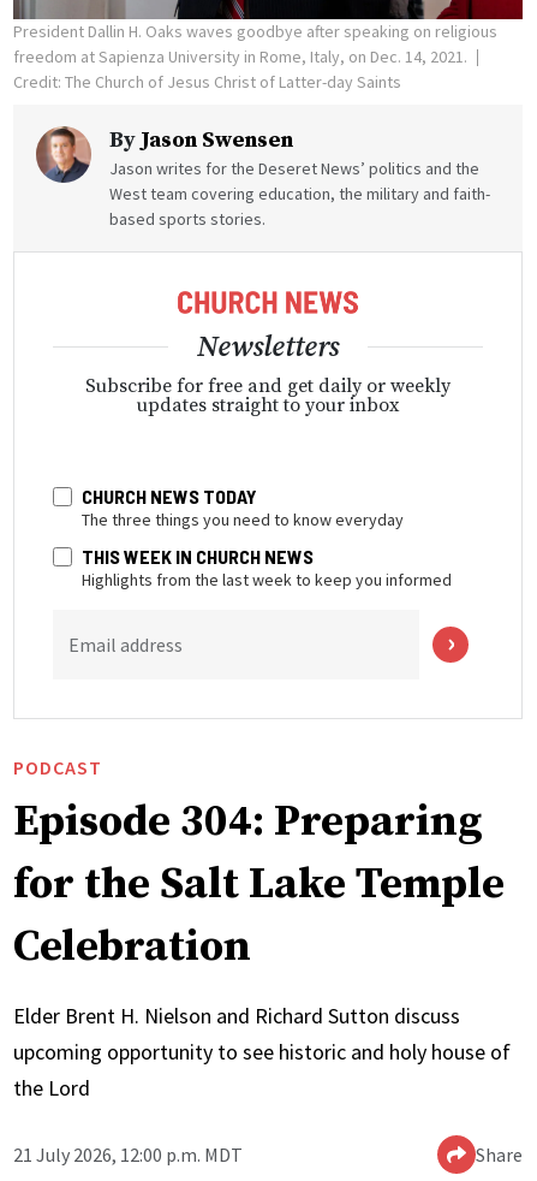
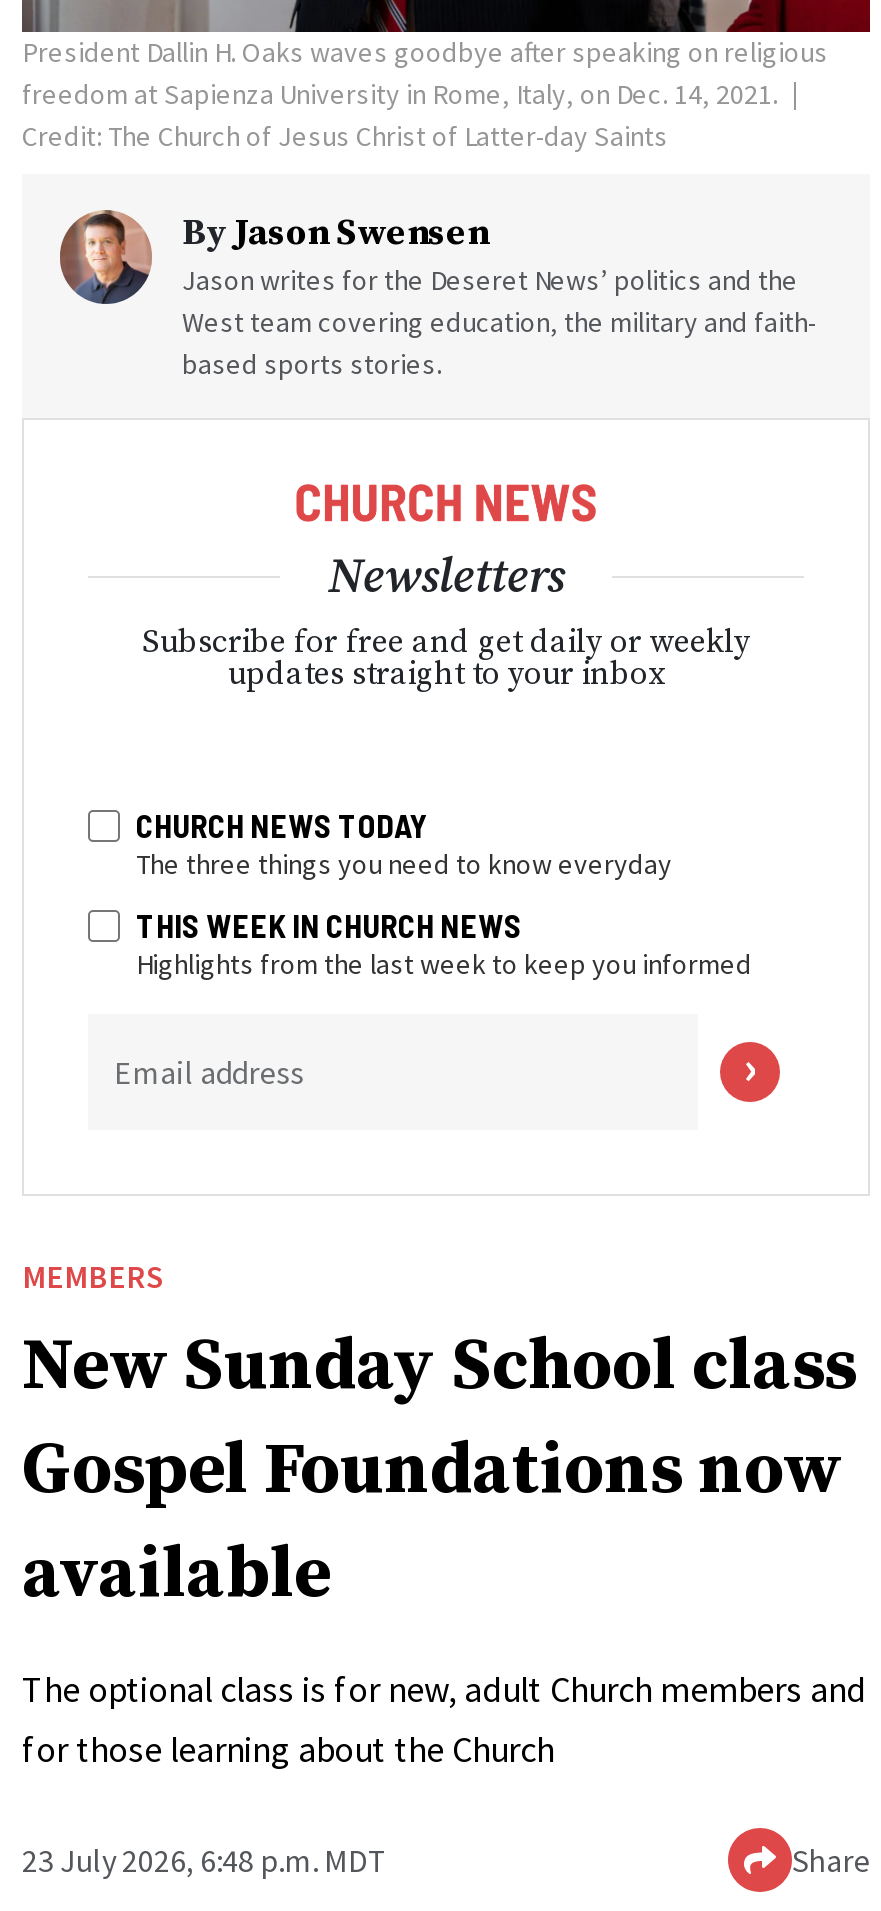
[13,755,505,974] PODCAST | Episode 304: Preparing | for the Salt Lake Temple | Celebration -> [22,1256,856,1620] MEMBERS | New Sunday School class | Gospel Foundations now | available
[13,1002,511,1102] Elder Brent H. Nielson and Richard Sutton discuss | upcoming opportunity to see historic and holy house of | the Lord -> [22,1666,866,1772] The optional class is for new, adult Church members and | for those learning about the Church
[13,1143,243,1167] 21 July 2026, 12:00 p.m. MDT -> [22,1840,388,1880] 23 July 2026, 6:48 p.m. MDT

